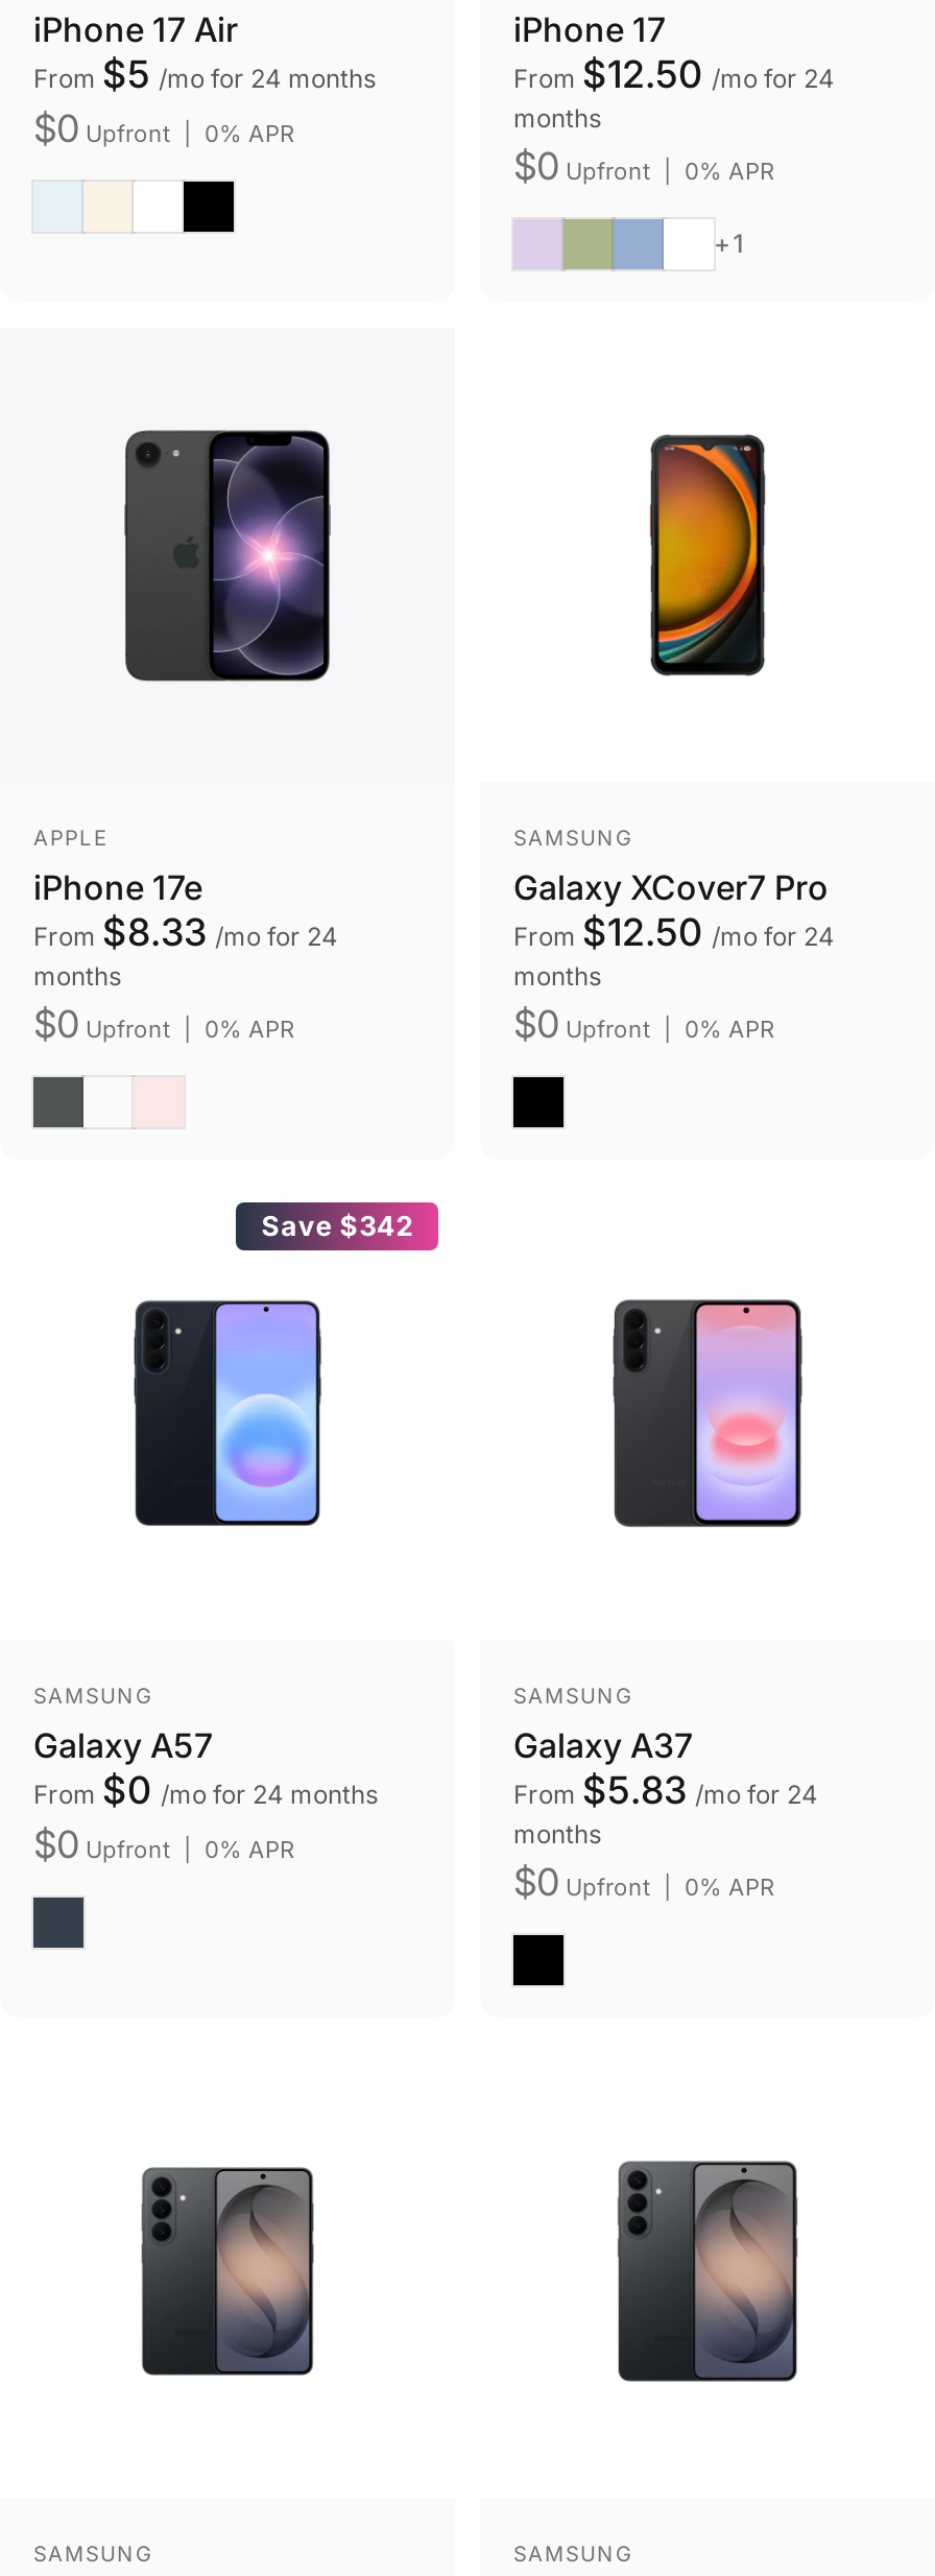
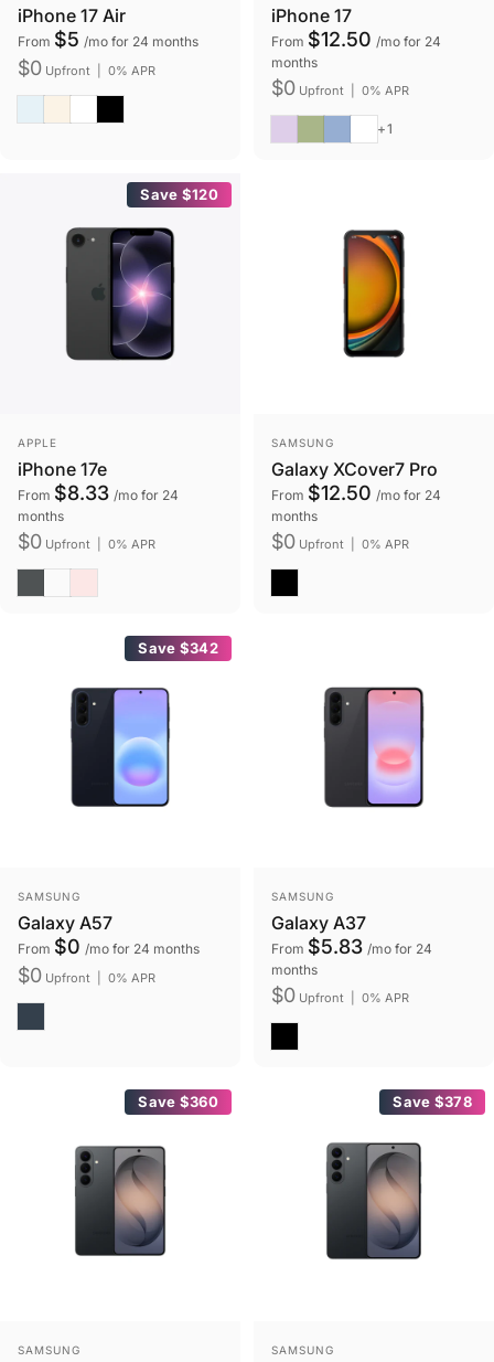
none -> [140,185,218,203] Save $120
none -> [138,1093,218,1110] Save $360
none -> [393,1093,472,1110] Save $378

